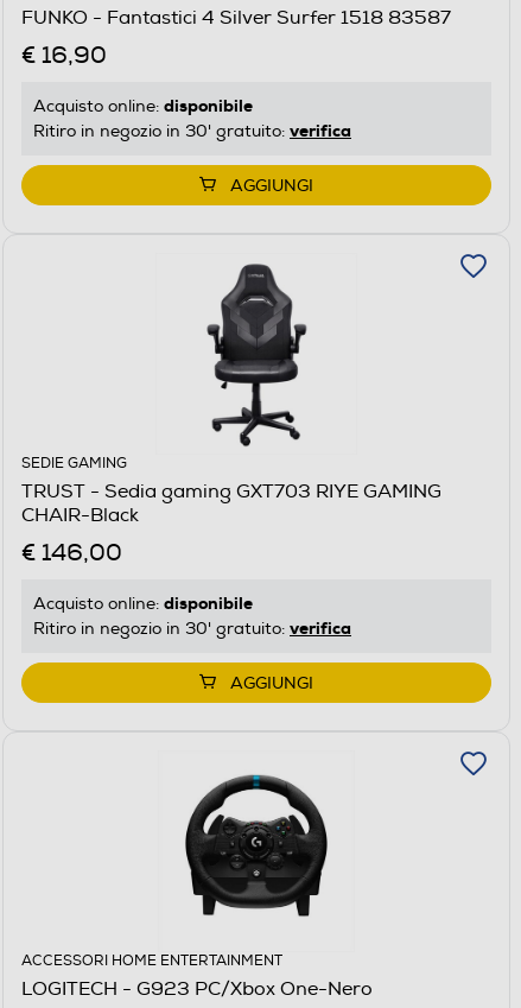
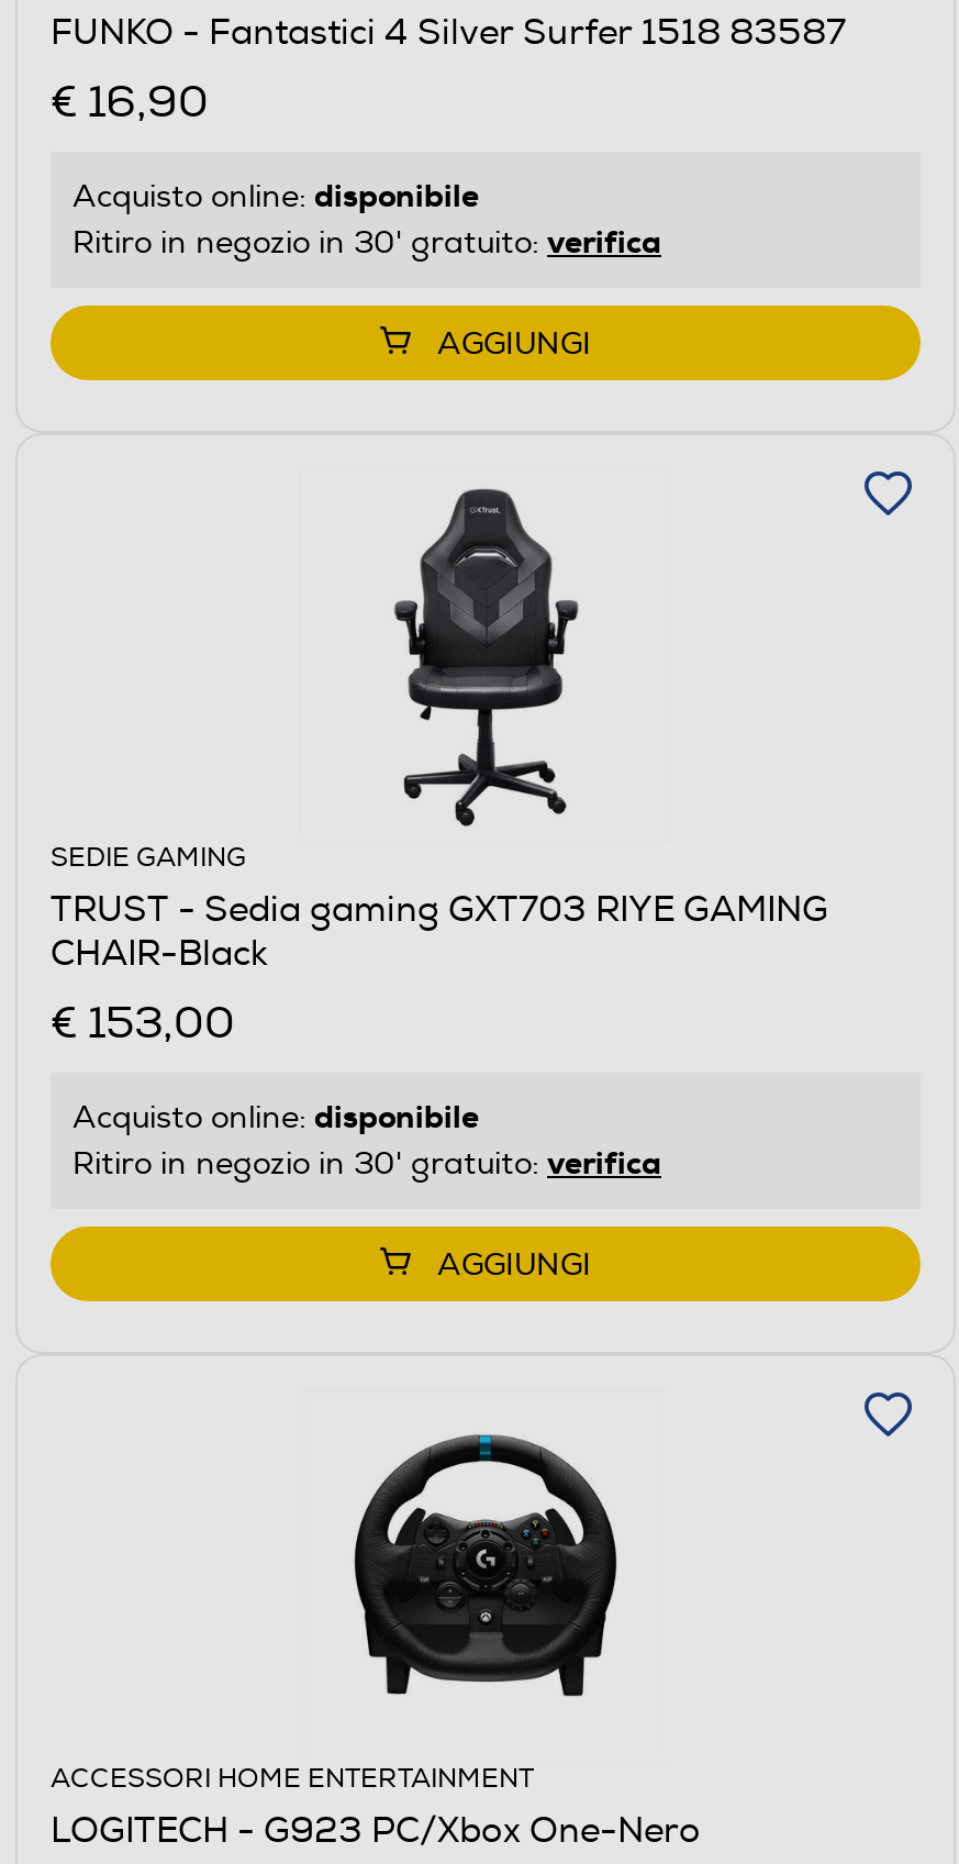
[21,537,122,567] € 146,00 -> [51,995,235,1050] € 153,00

